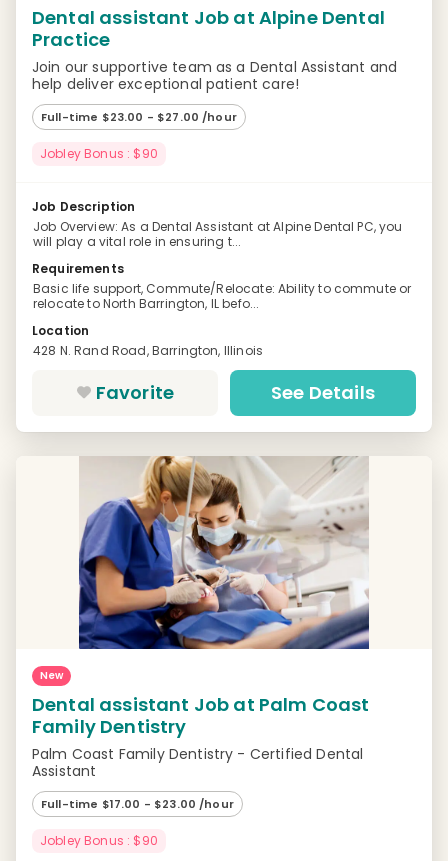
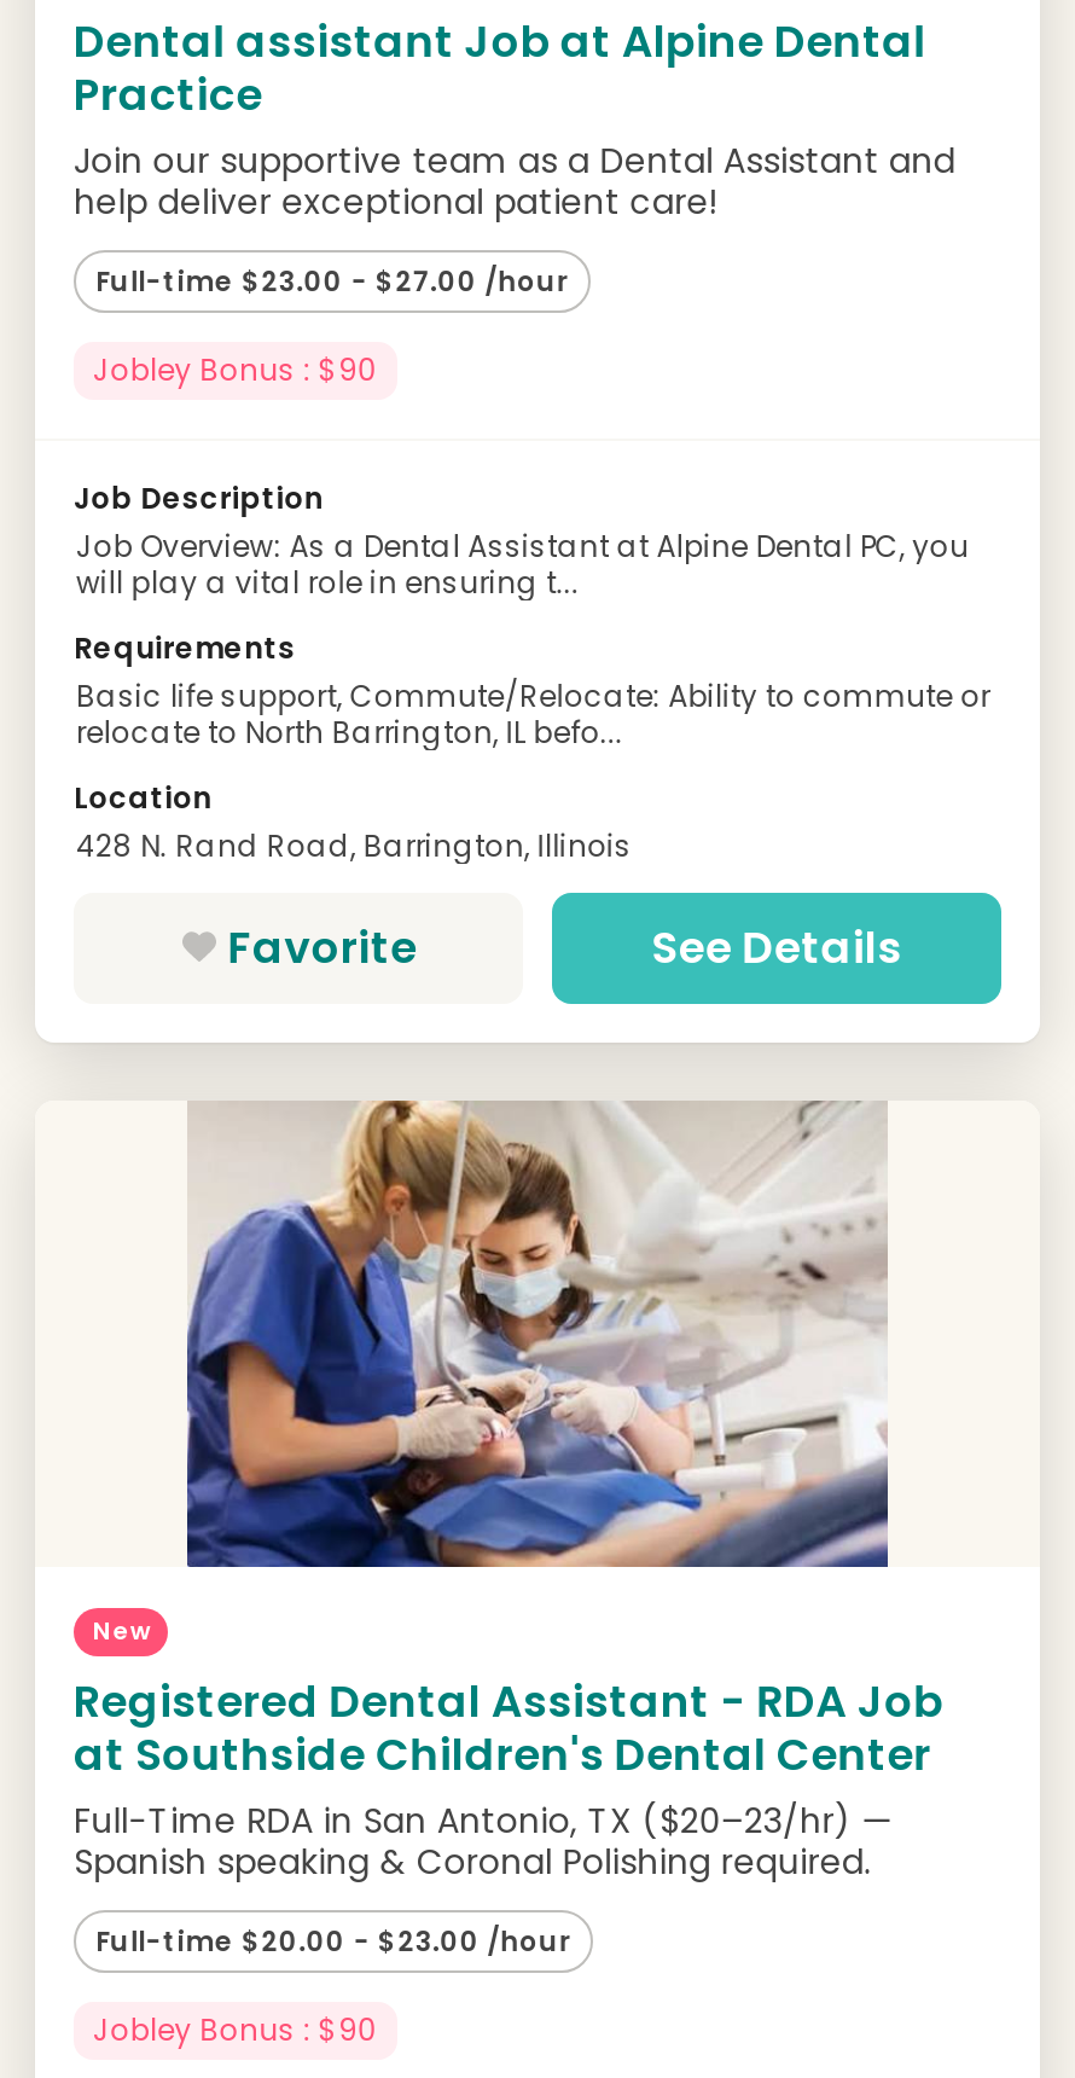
[32,692,369,781] Dental assistant Job at Palm Coast | Family Dentistry | Palm Coast Family Dentistry - Certified Dental | Assistant -> [74,1671,943,1886] Registered Dental Assistant - RDA Job | at Southside Children's Dental Center | Full-Time RDA in San Antonio, TX ($20–23/hr) — | Spanish speaking & Coronal Polishing required.
[41,796,234,812] Full-time $17.00 - $23.00 /hour -> [95,1922,571,1961] Full-time $20.00 - $23.00 /hour

